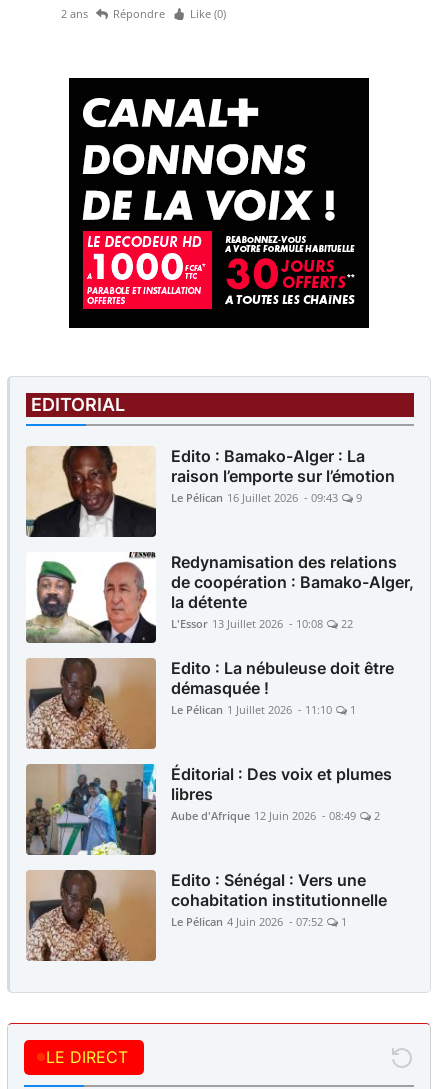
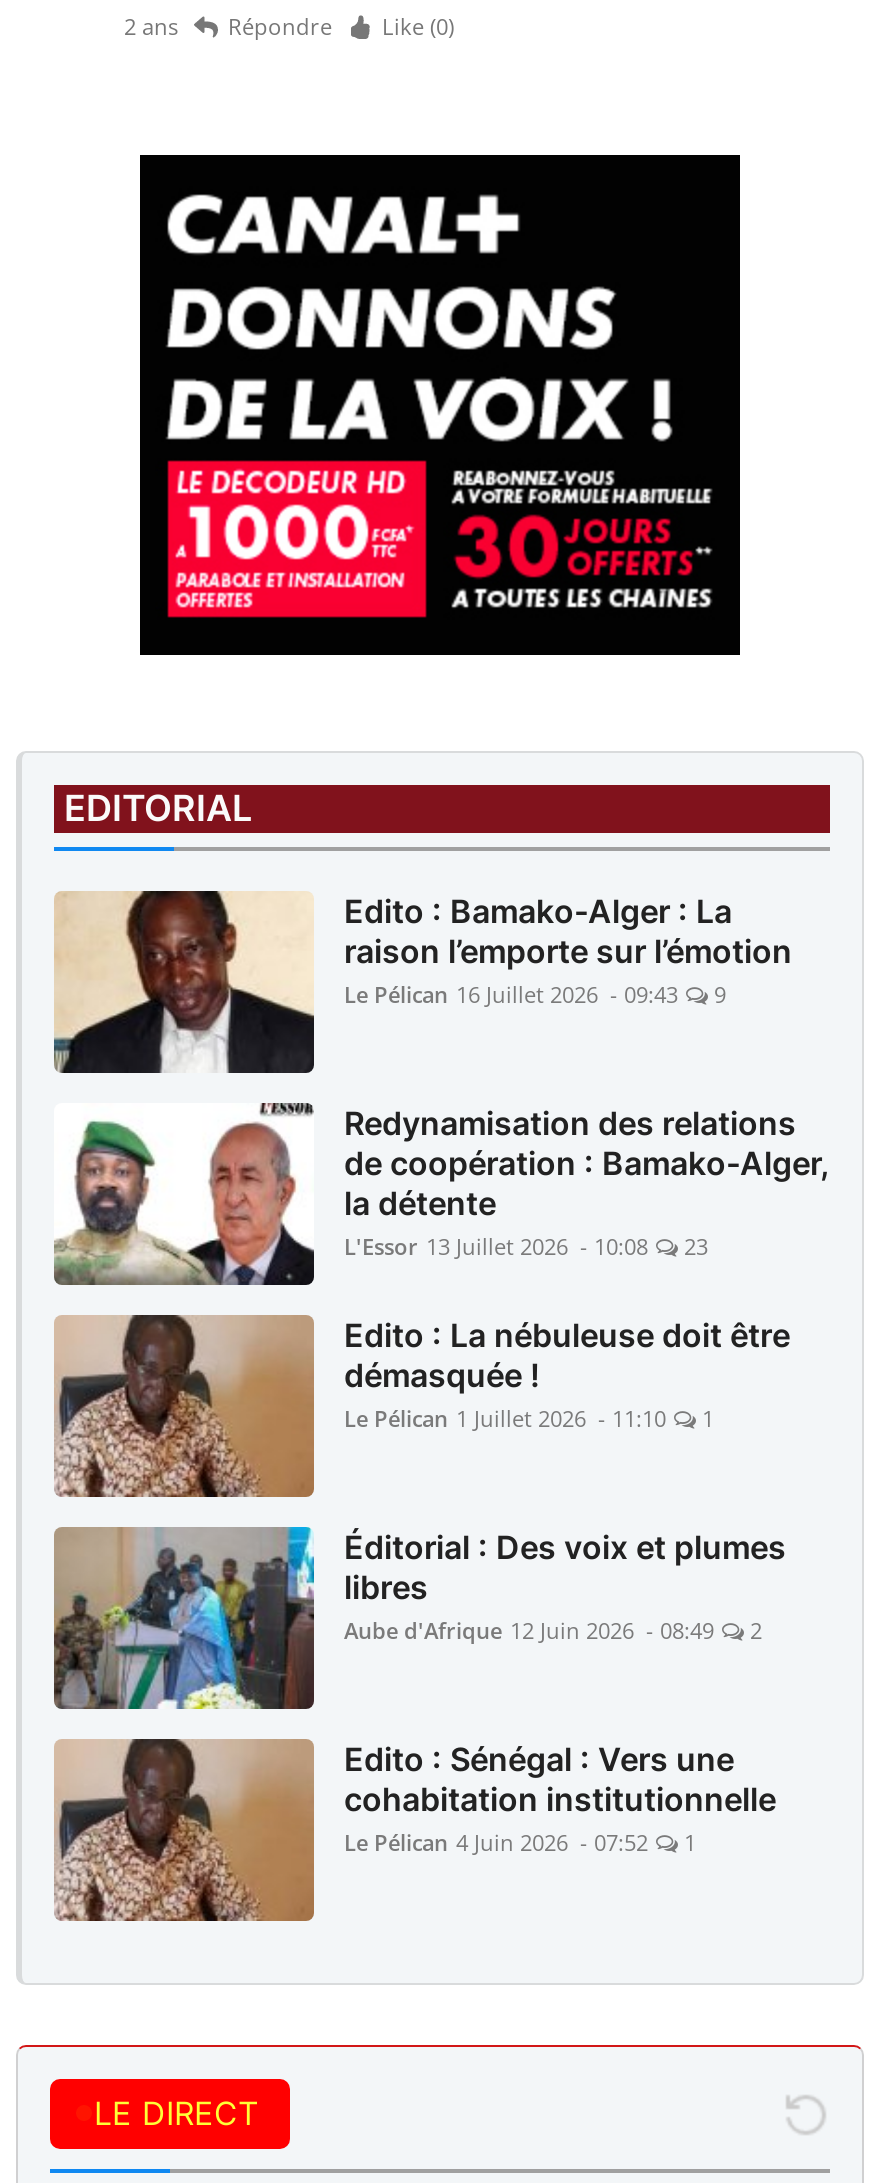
[171,615,353,630] L'Essor 13 Juillet 2026 - 10:08 22 -> [344,1230,708,1260] L'Essor 13 Juillet 2026 - 10:08 23

